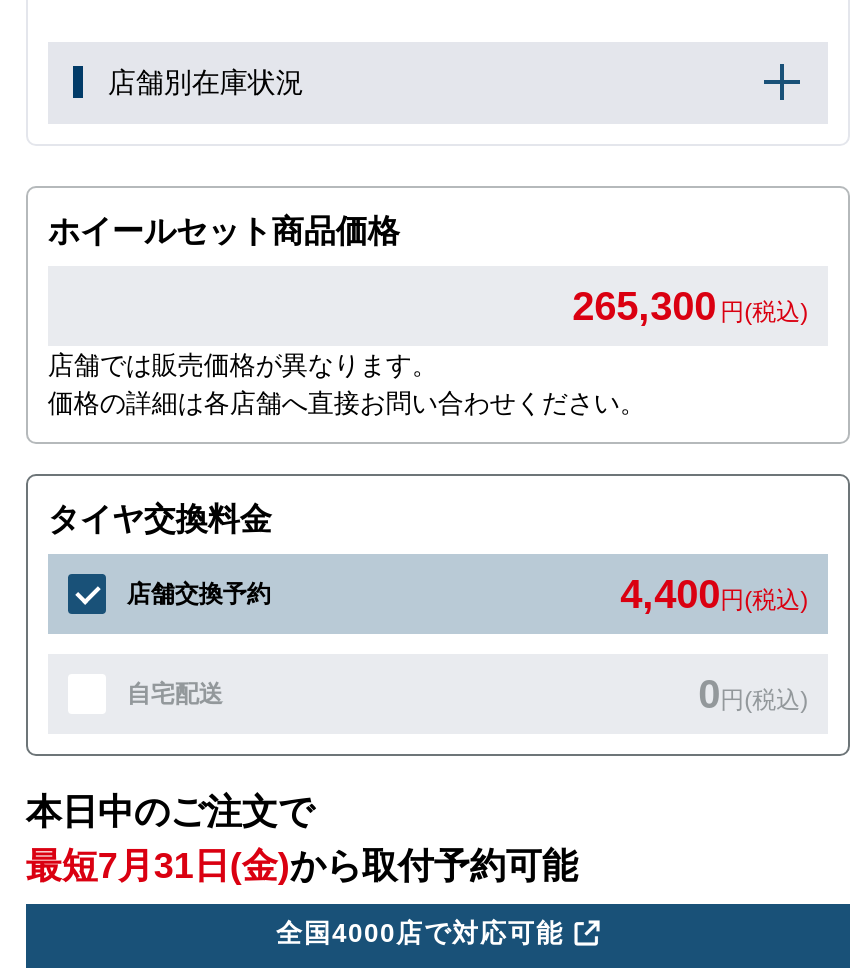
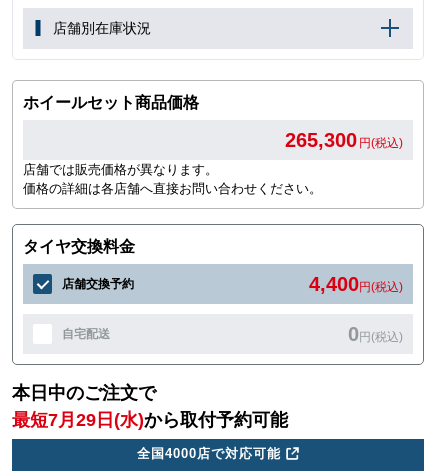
[26,845,578,885] 最短7月31日(金)から取付予約可能 -> [12,410,288,430] 最短7月29日(水)から取付予約可能

